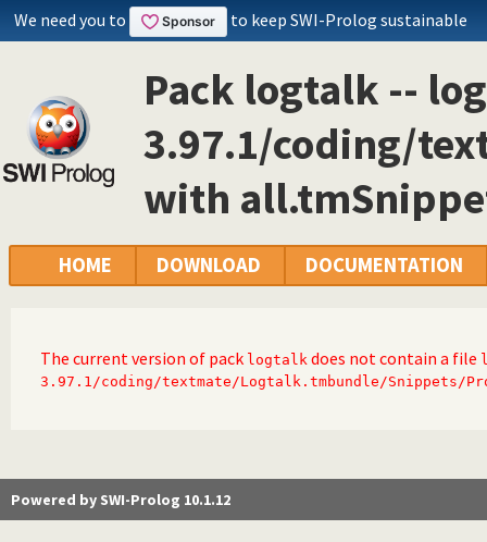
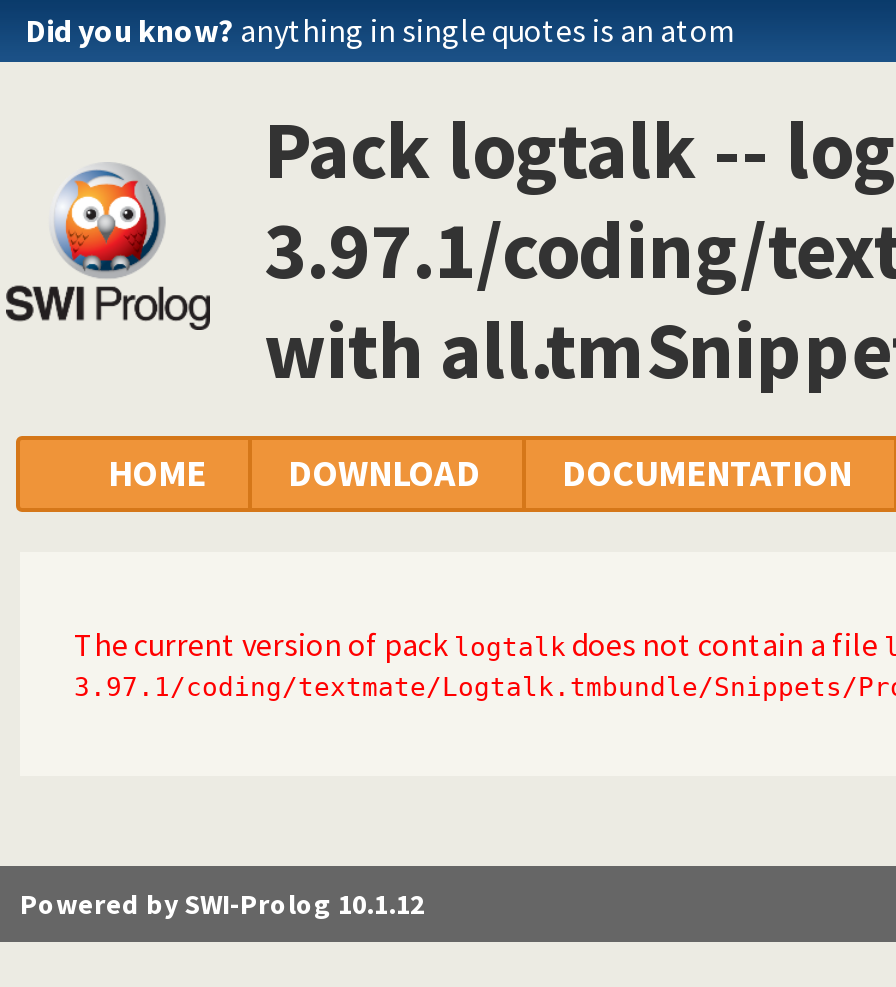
[14,9,467,30] We need you to | to keep SWI-Prolog sustainable -> [26,10,736,50] Did you know? anything in single quotes is an atom

